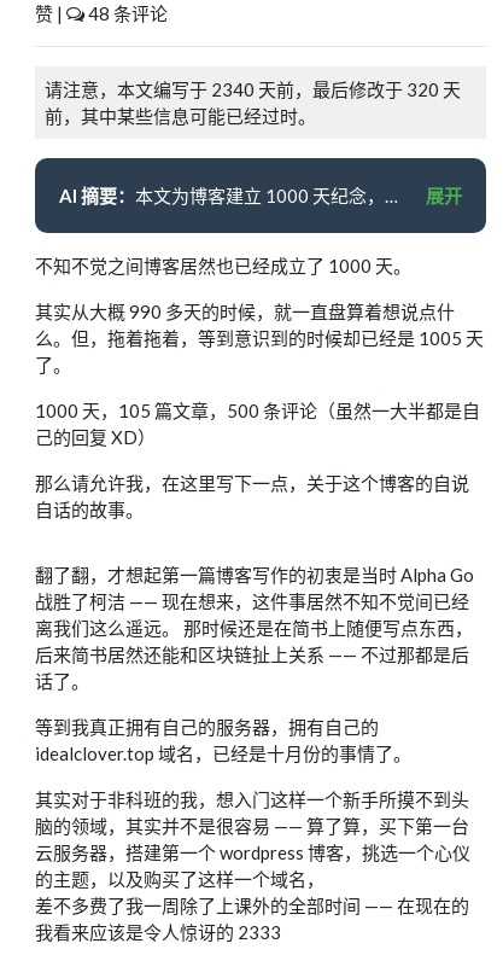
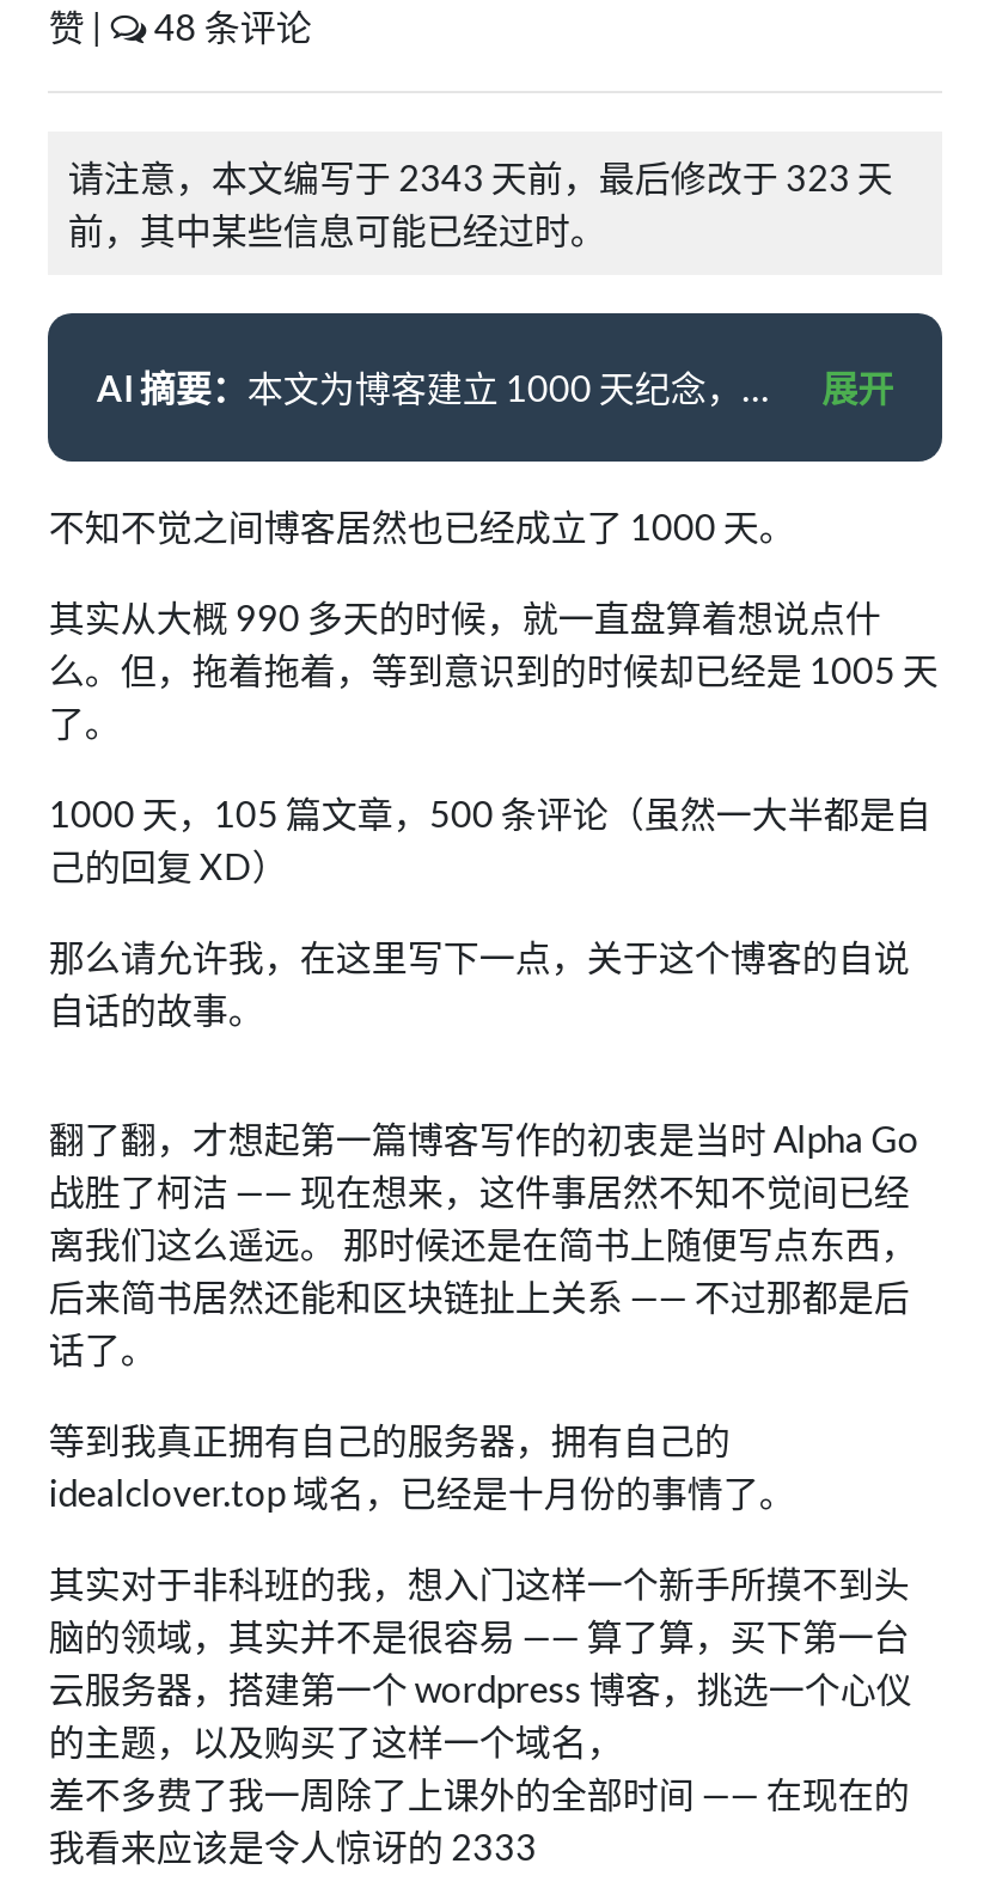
[45,78,461,100] 请注意，本文编写于 2340 天前，最后修改于 320 天 -> [68,155,893,198] 请注意，本文编写于 2343 天前，最后修改于 323 天

